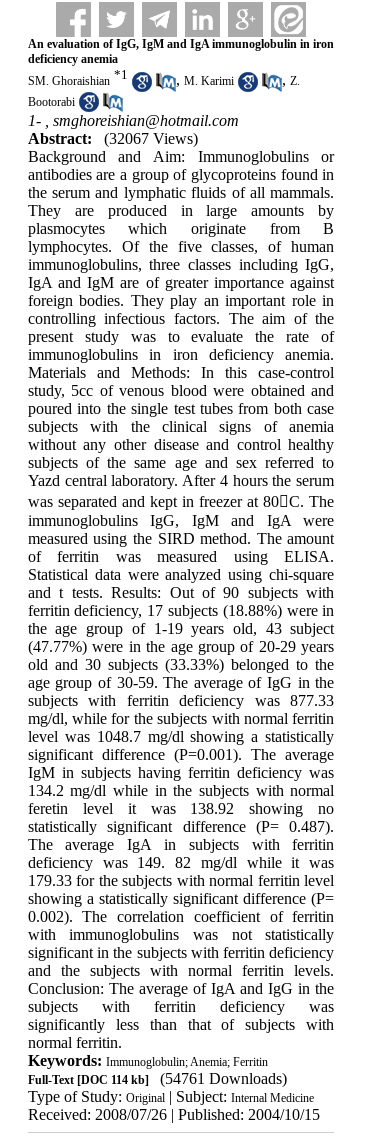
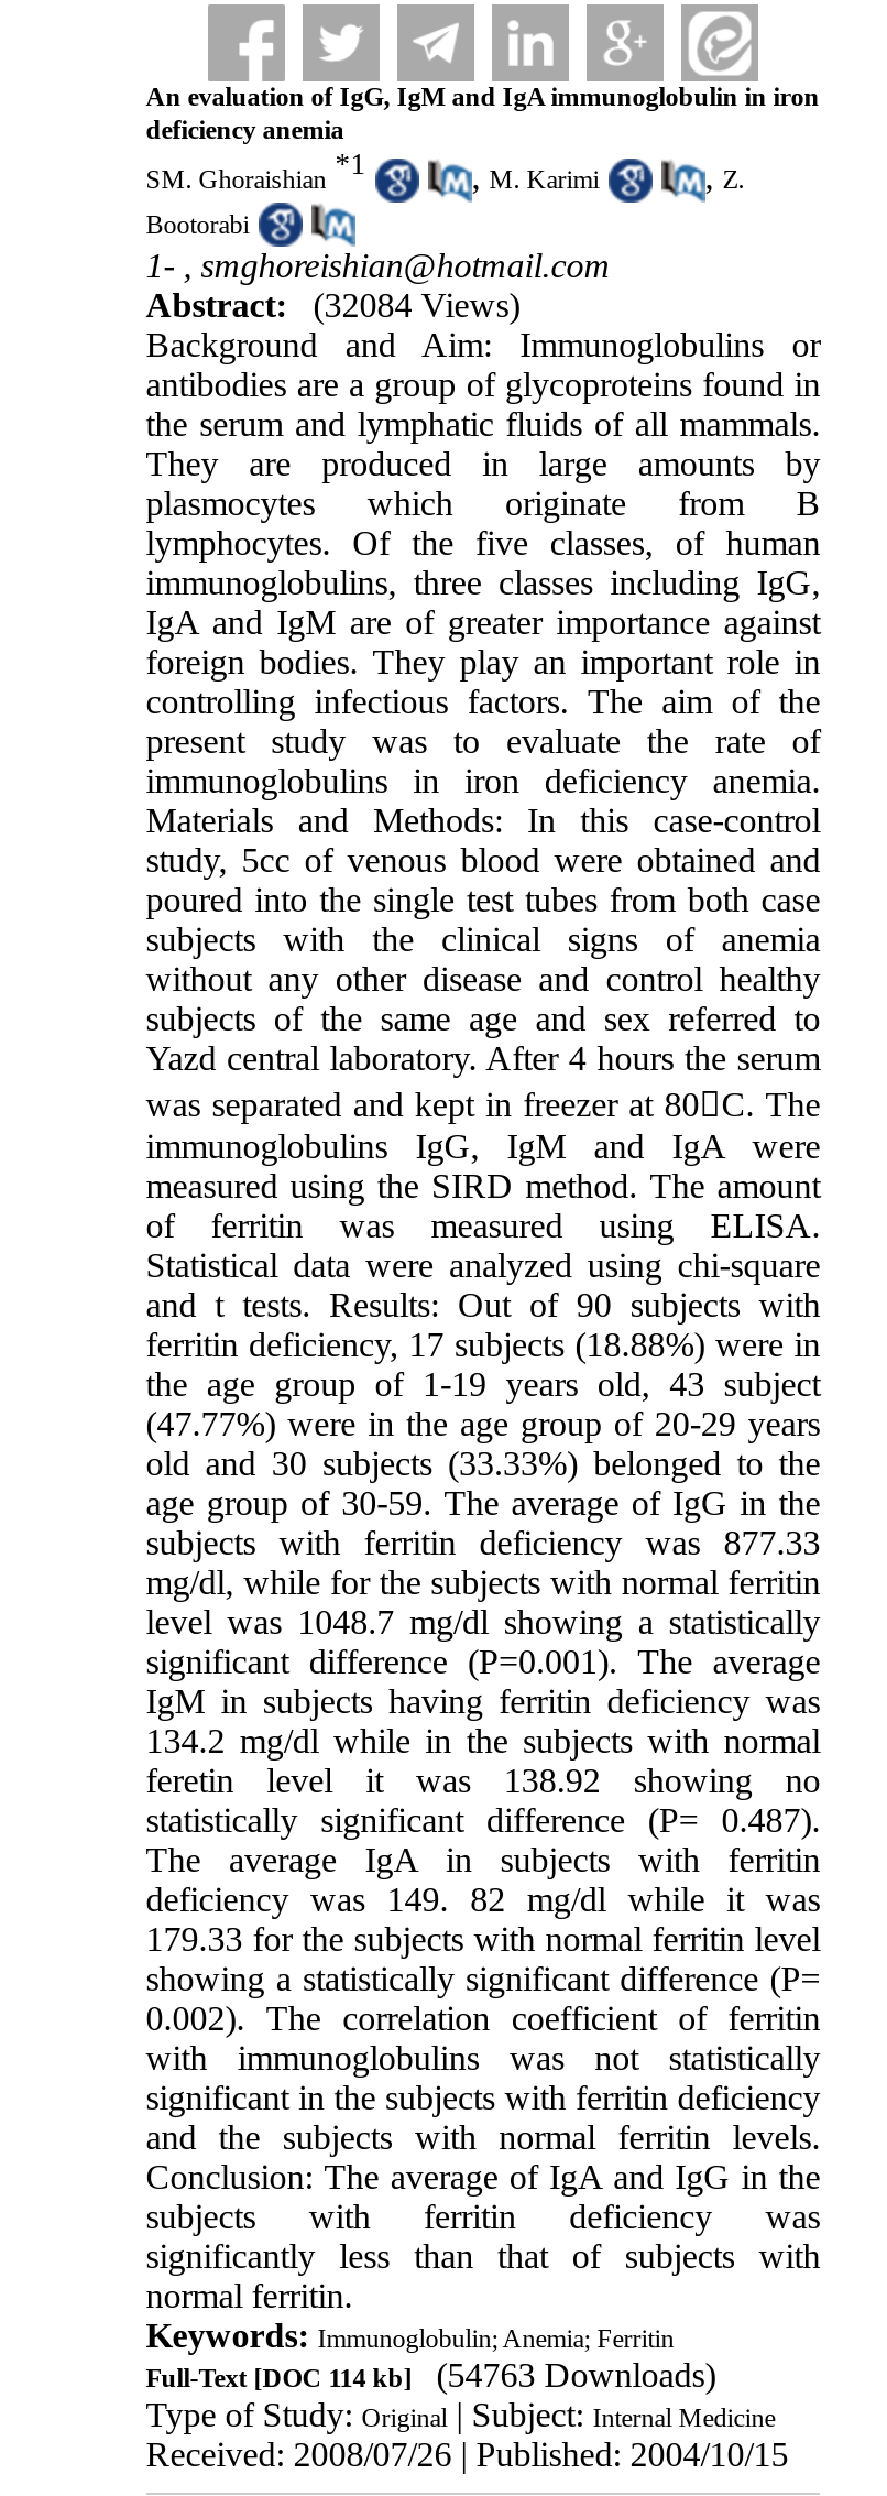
[28,130,198,147] Abstract: (32067 Views) -> [146,286,520,324] Abstract: (32084 Views)
[28,1070,287,1087] Full-Text [DOC 114 kb] (54761 Downloads) -> [146,2356,716,2394] Full-Text [DOC 114 kb] (54763 Downloads)

